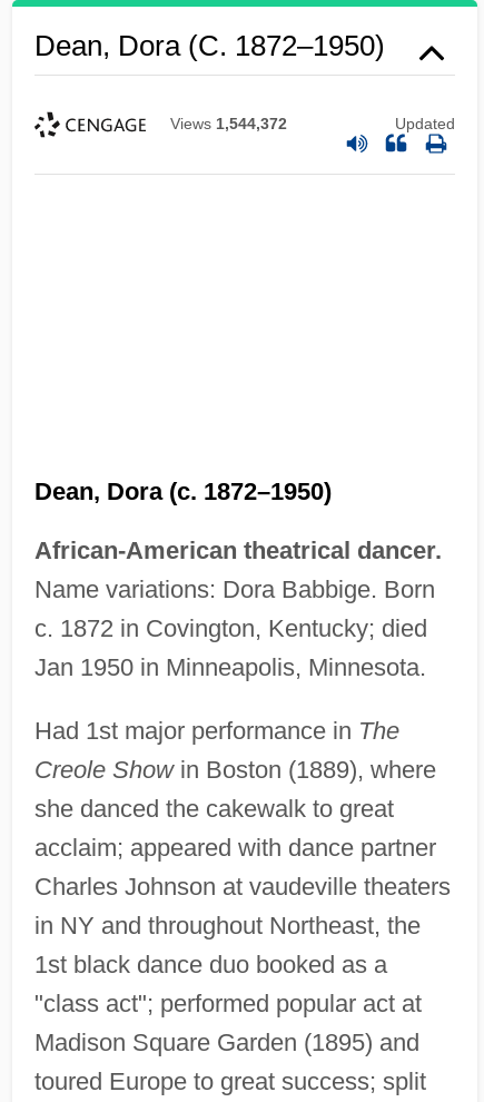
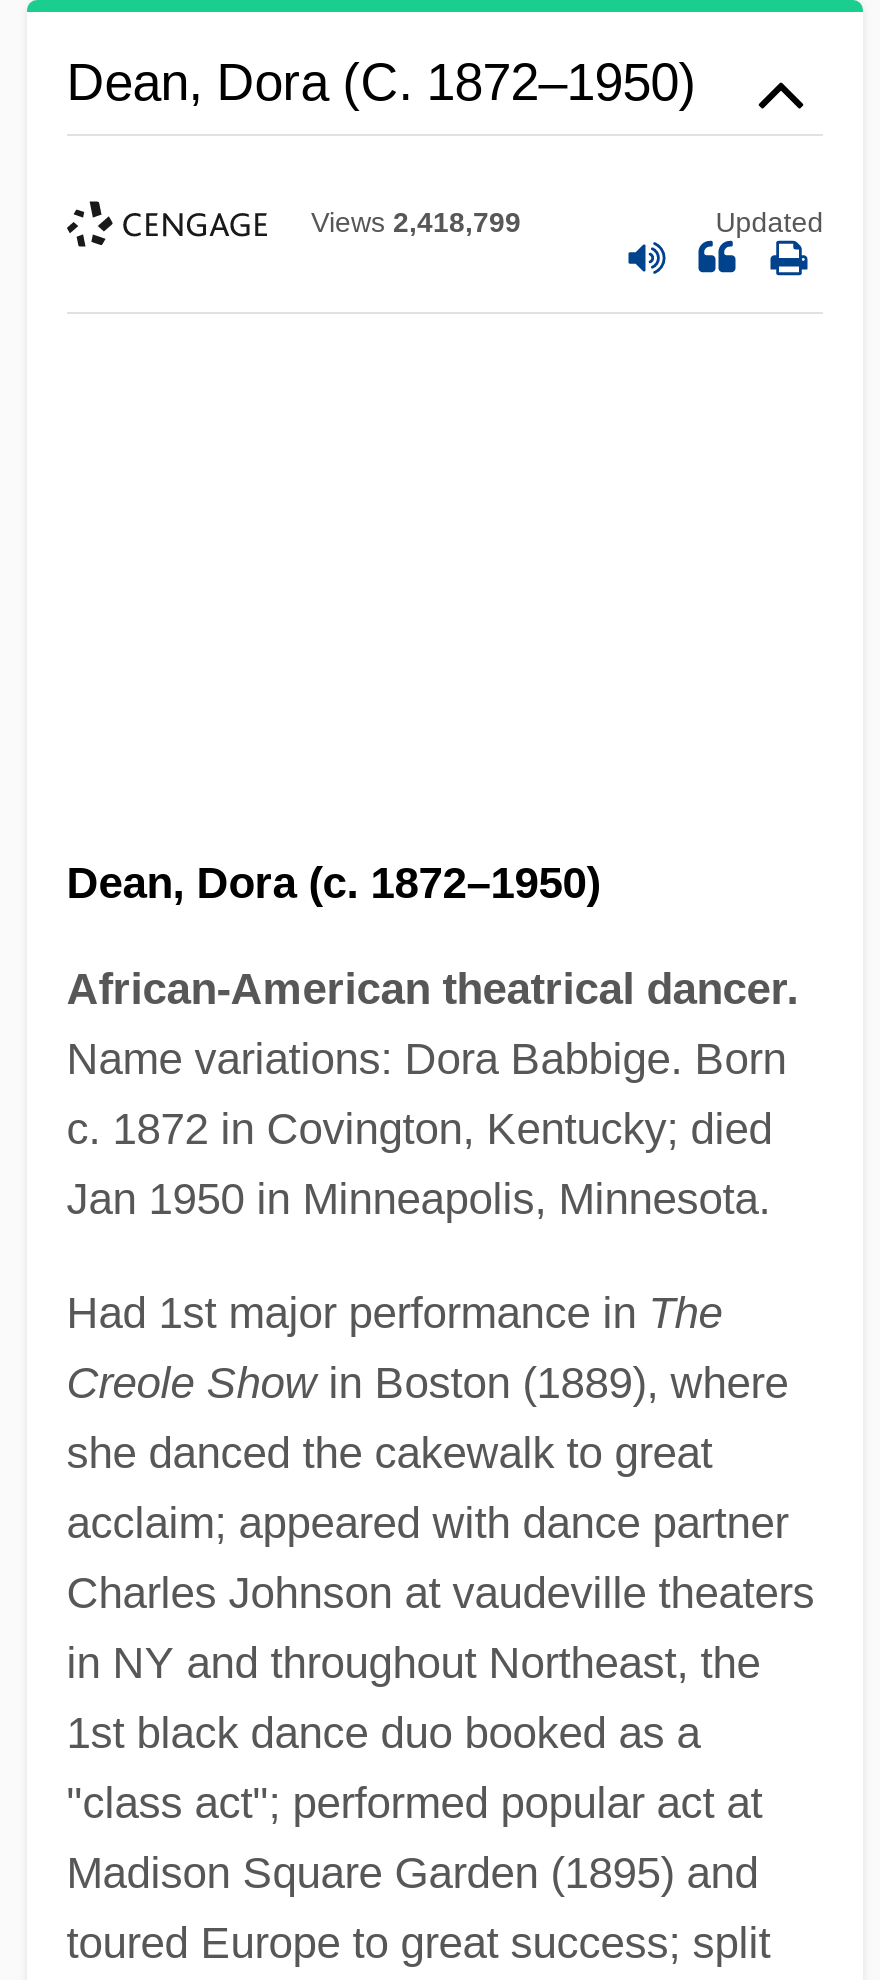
[170,115,287,133] Views 1,544,372 -> [311,207,521,239] Views 2,418,799

